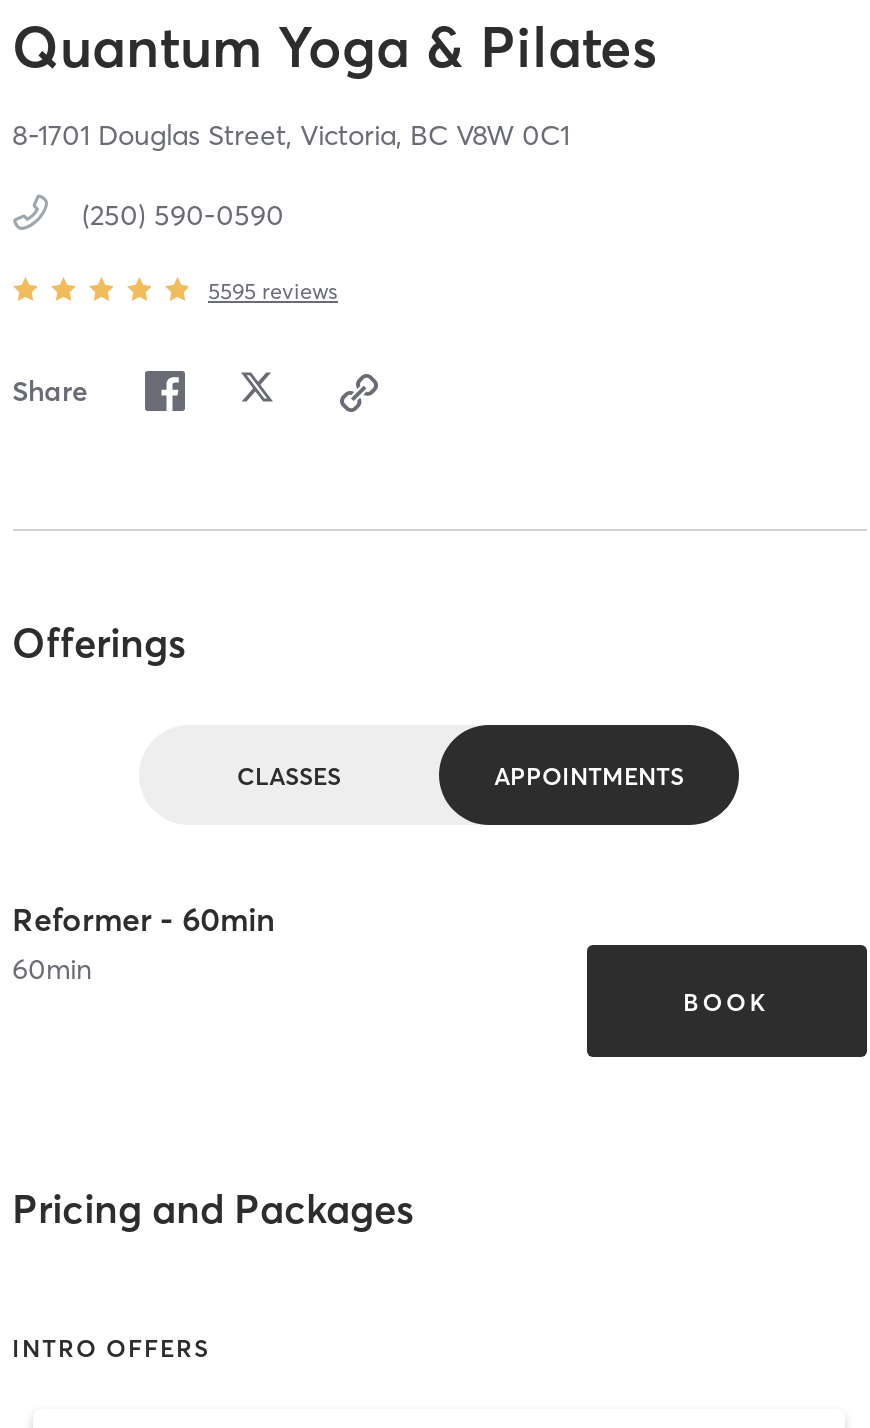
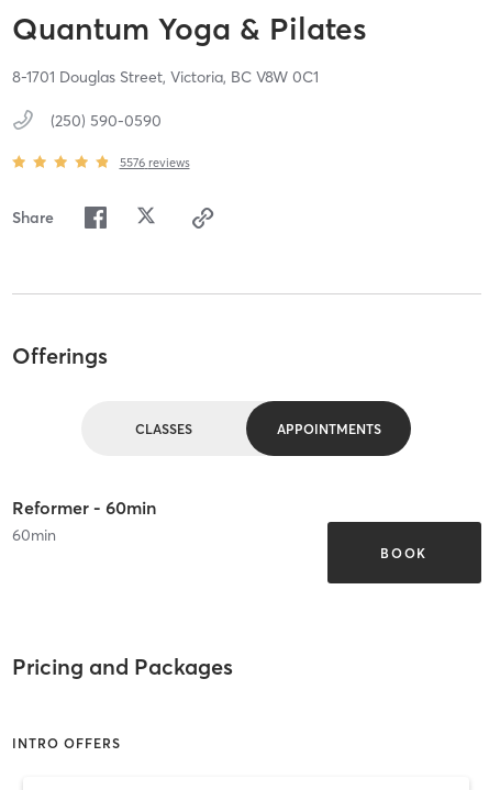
[208,276,338,304] 5595 reviews -> [119,155,190,170] 5576 reviews

